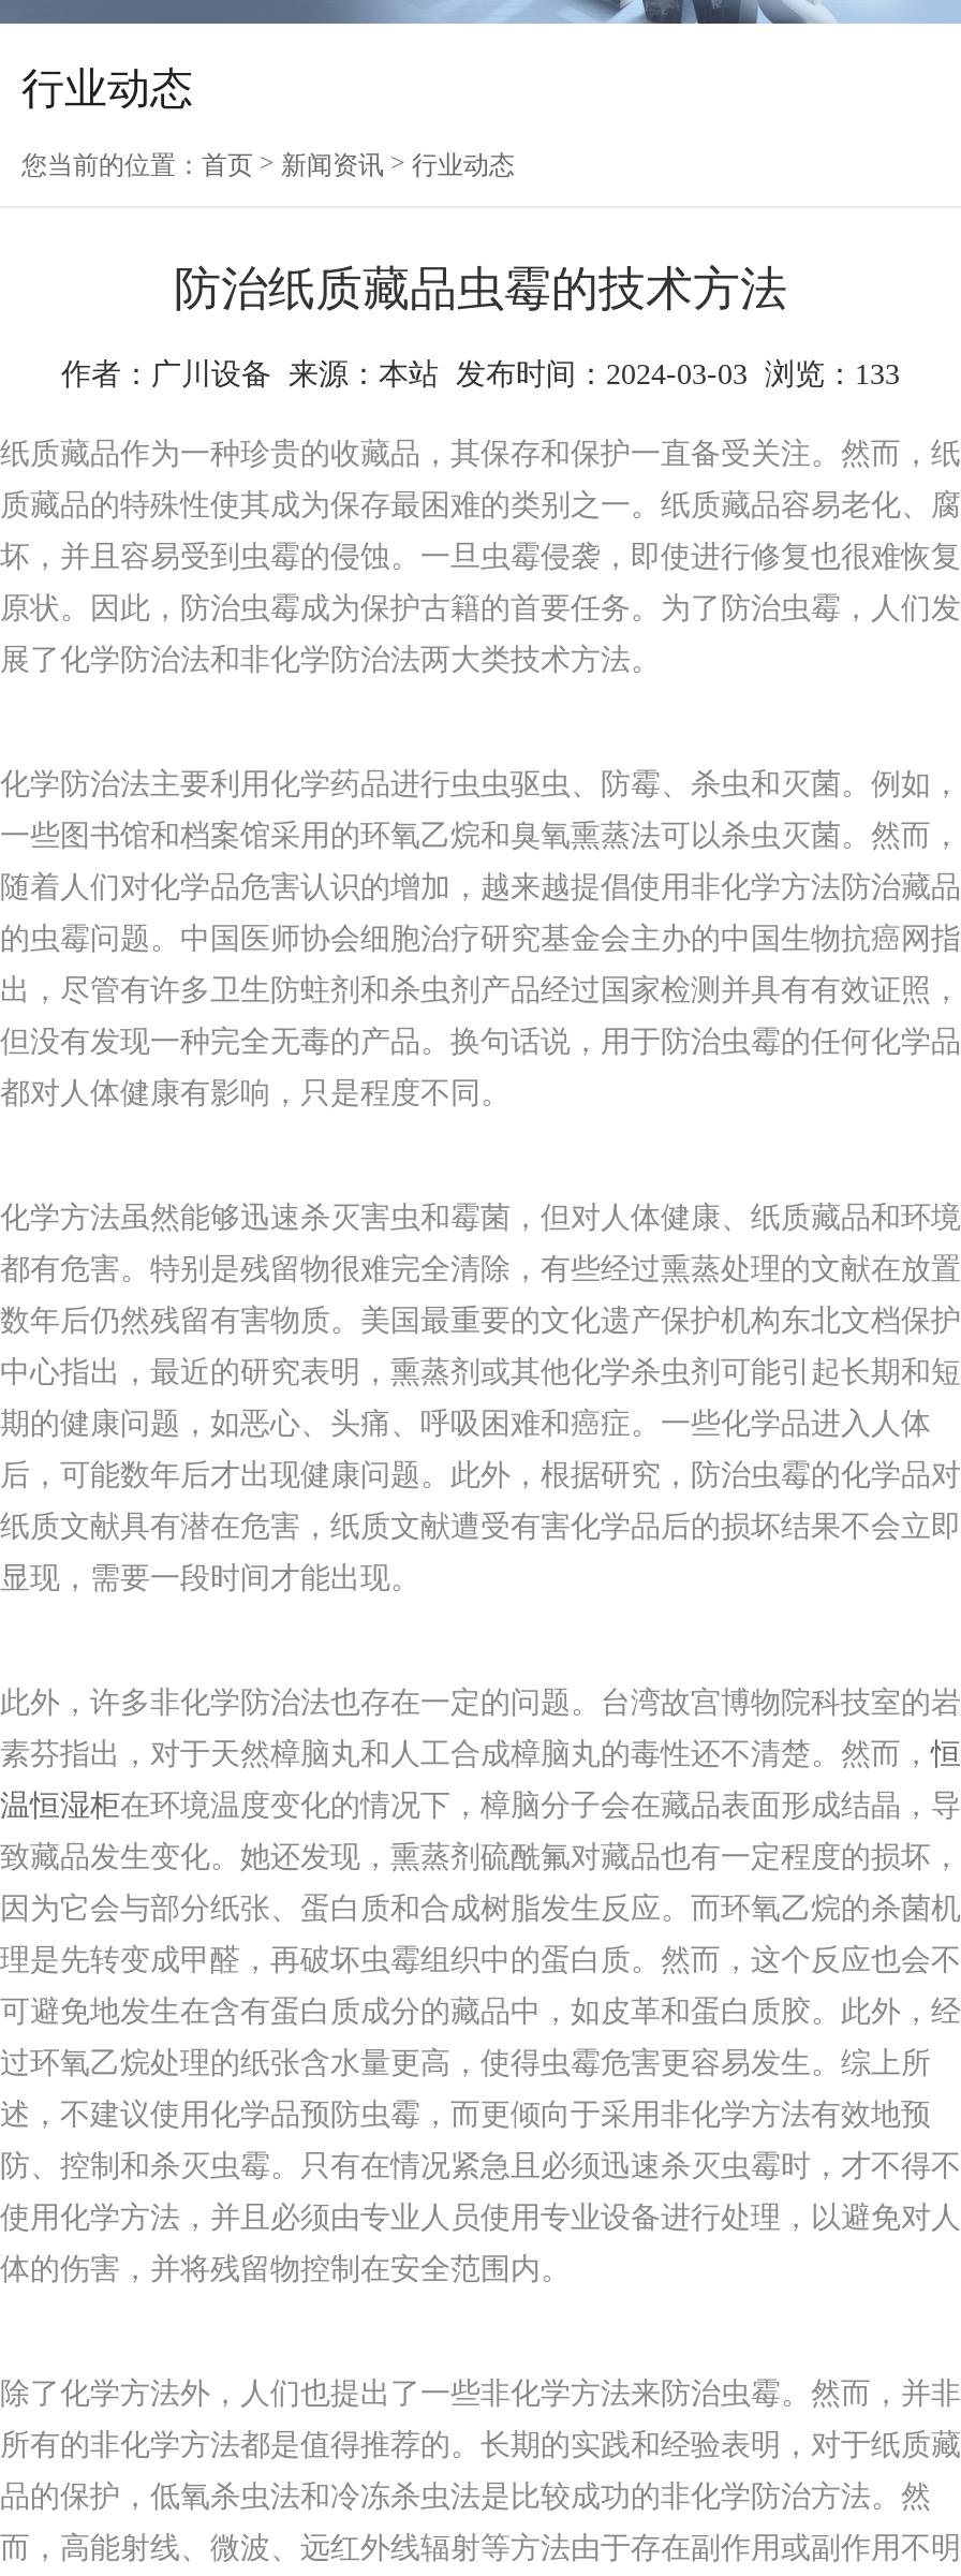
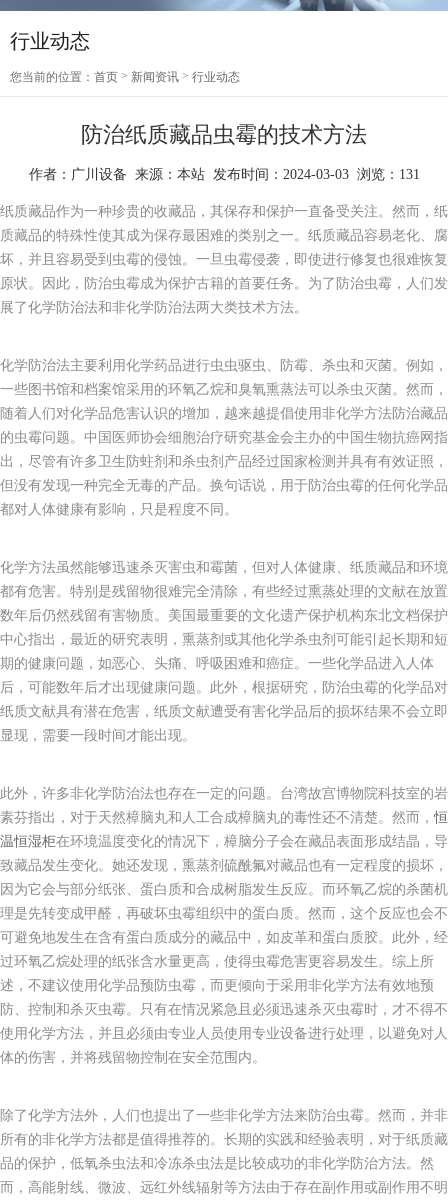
[61,358,900,390] 作者：广川设备 来源：本站 发布时间：2024-03-03 浏览：133 -> [28,167,419,182] 作者：广川设备 来源：本站 发布时间：2024-03-03 浏览：131

